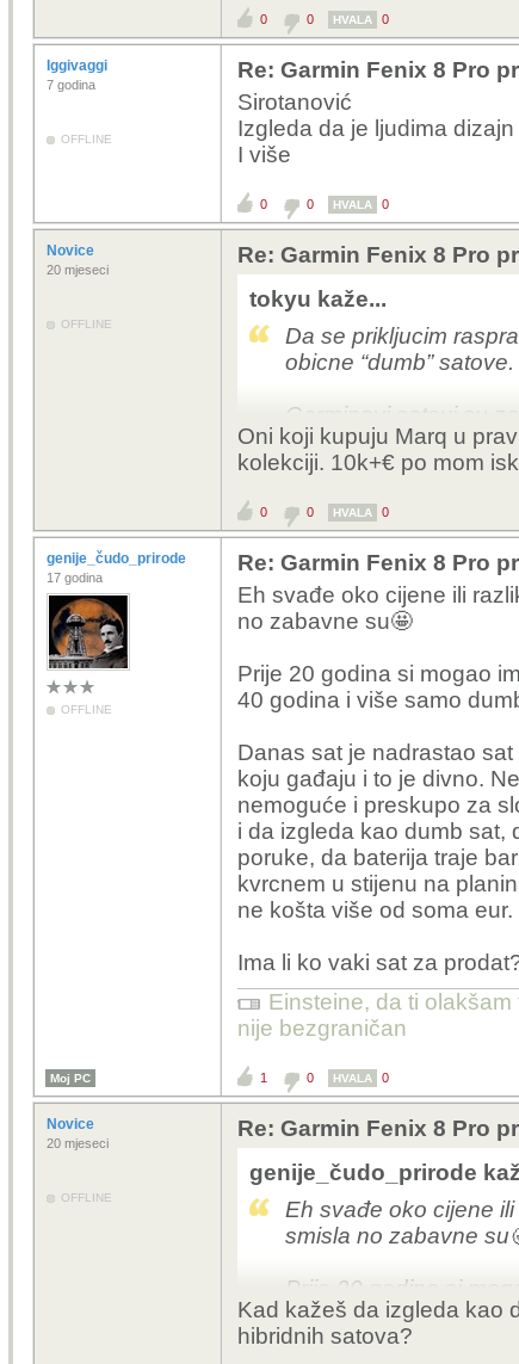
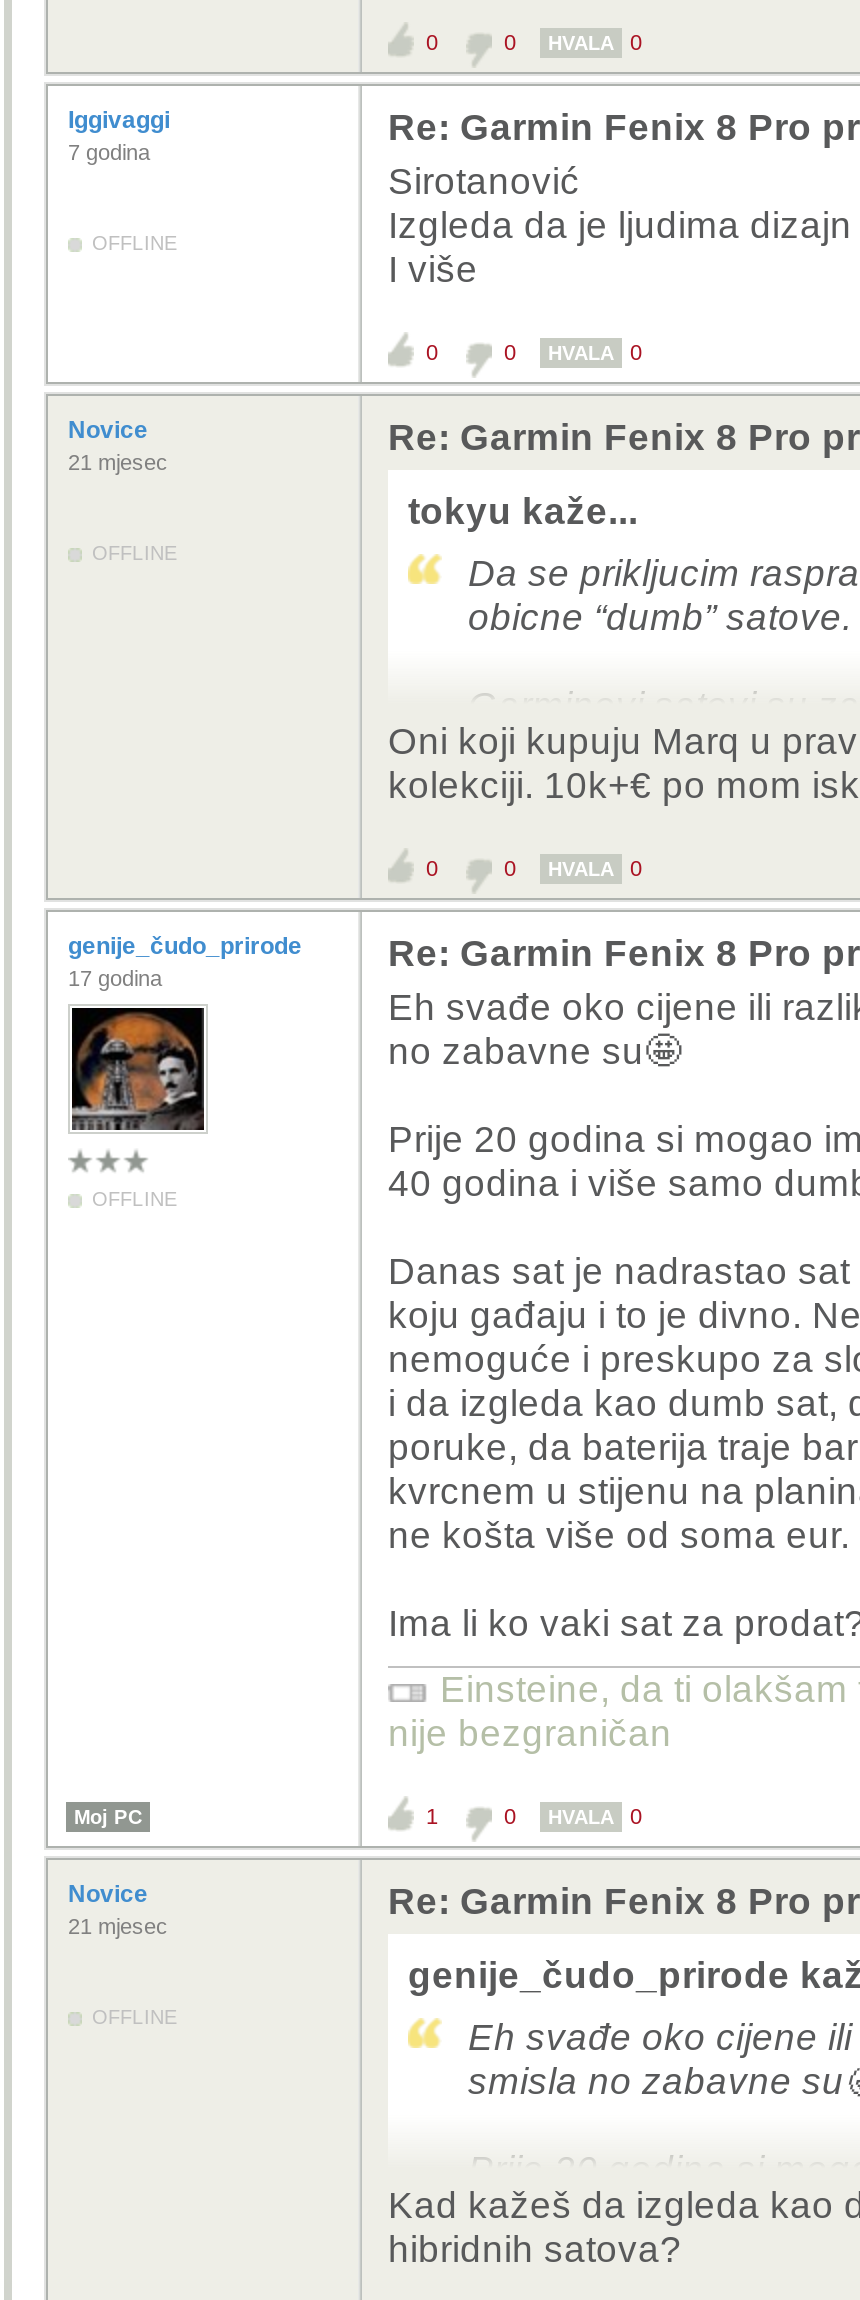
[47,263,109,277] 20 mjeseci -> [68,450,168,474] 21 mjesec
[47,1136,109,1150] 20 mjeseci -> [68,1914,168,1938] 21 mjesec

